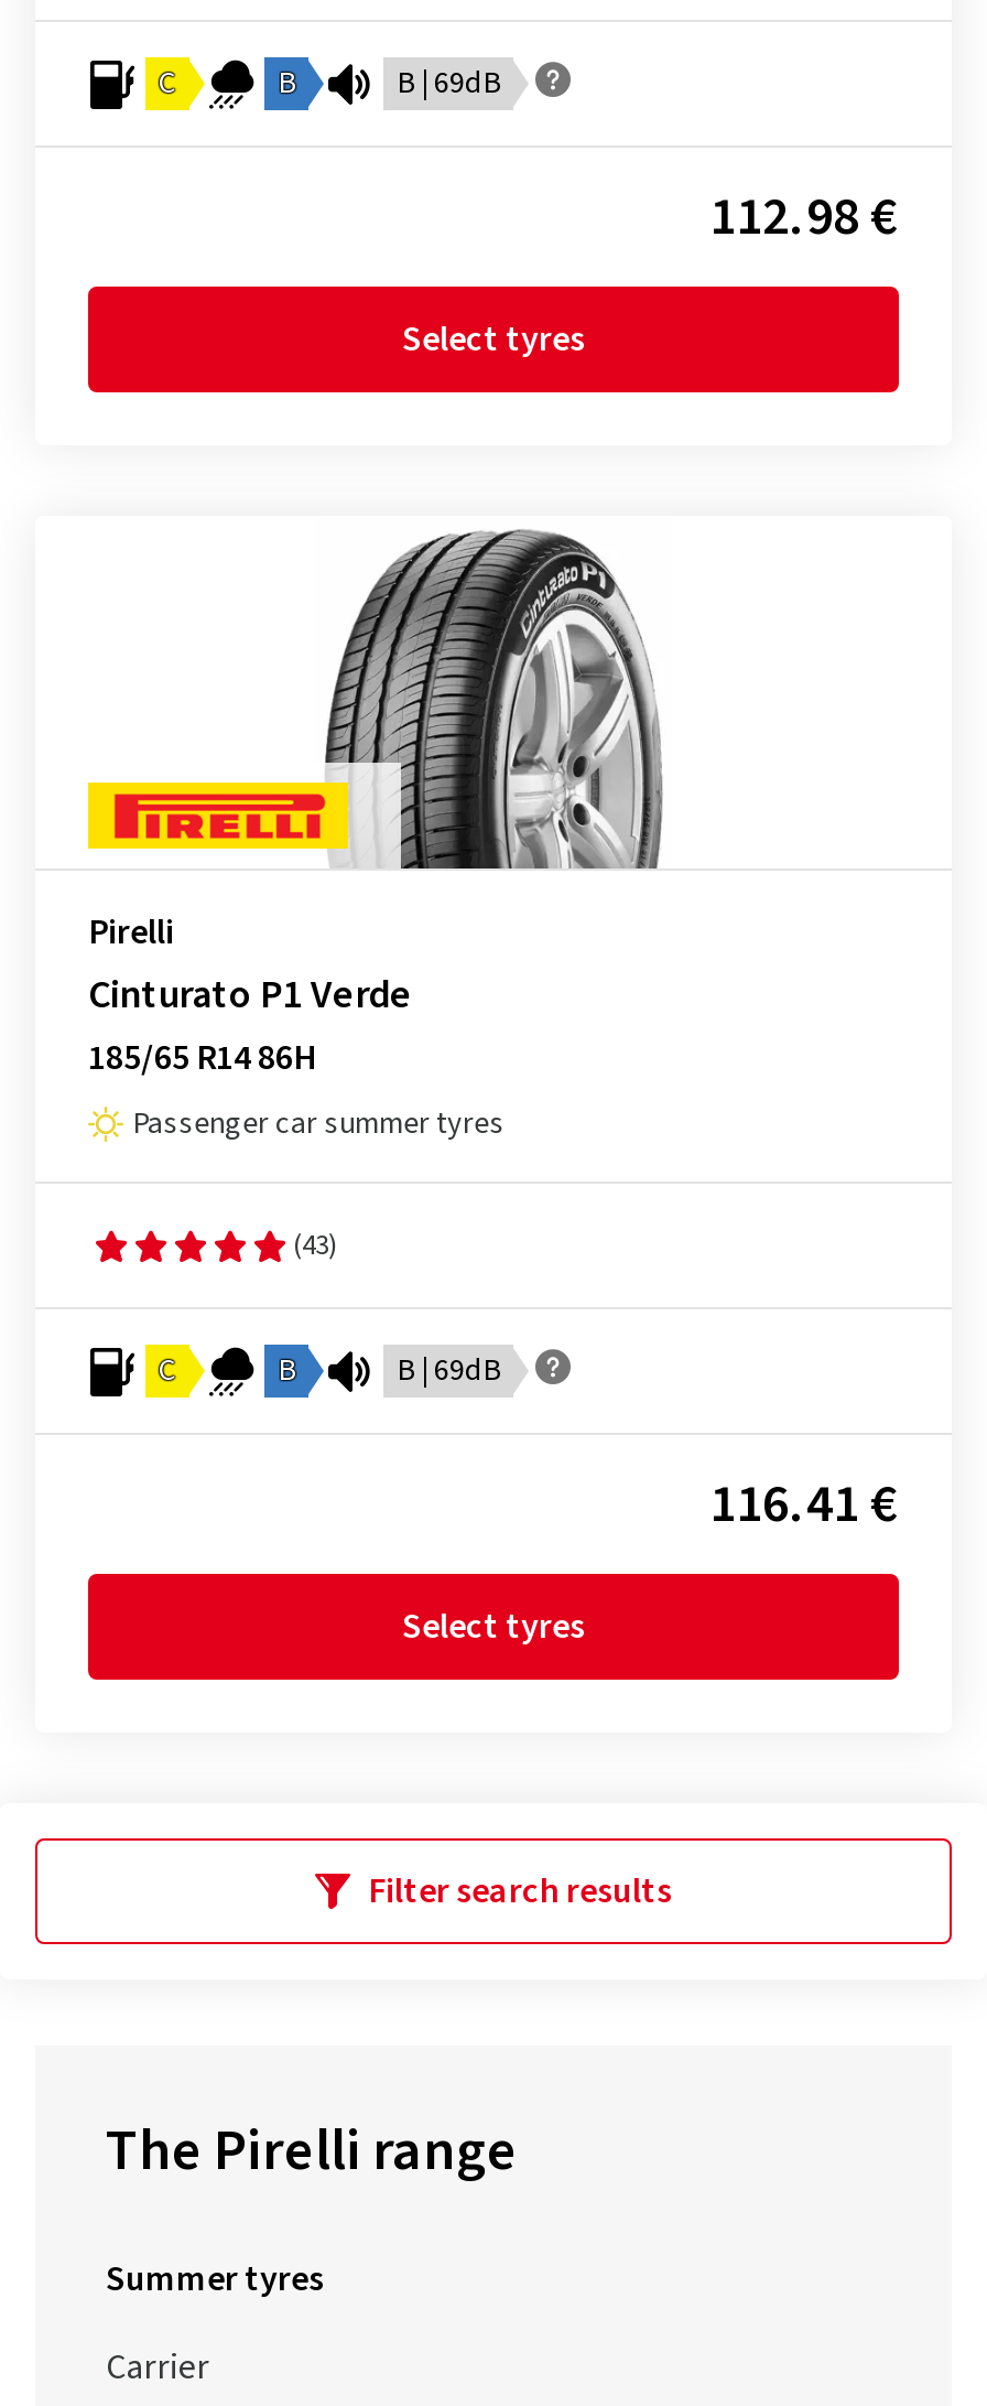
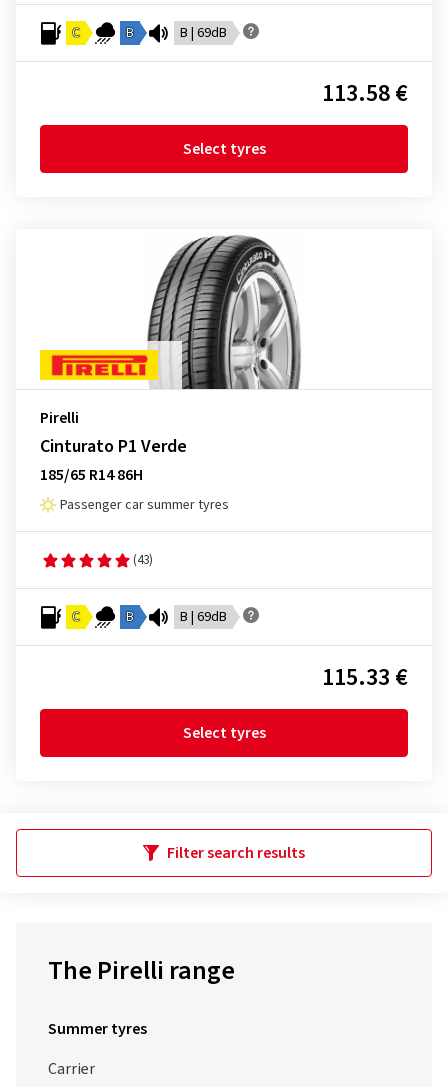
[709,179,899,256] 112.98 € -> [322,76,408,111] 113.58 €
[709,1466,899,1543] 116.41 € -> [322,660,408,695] 115.33 €

